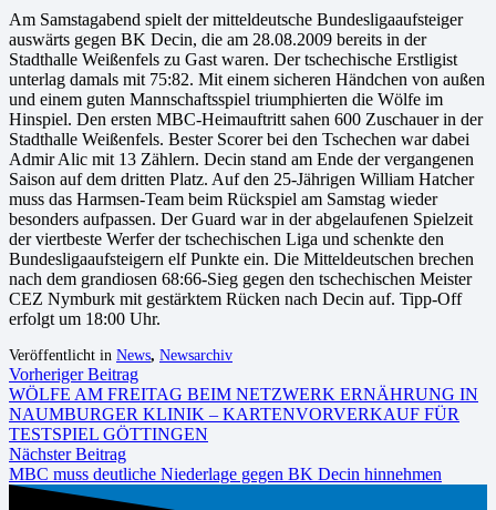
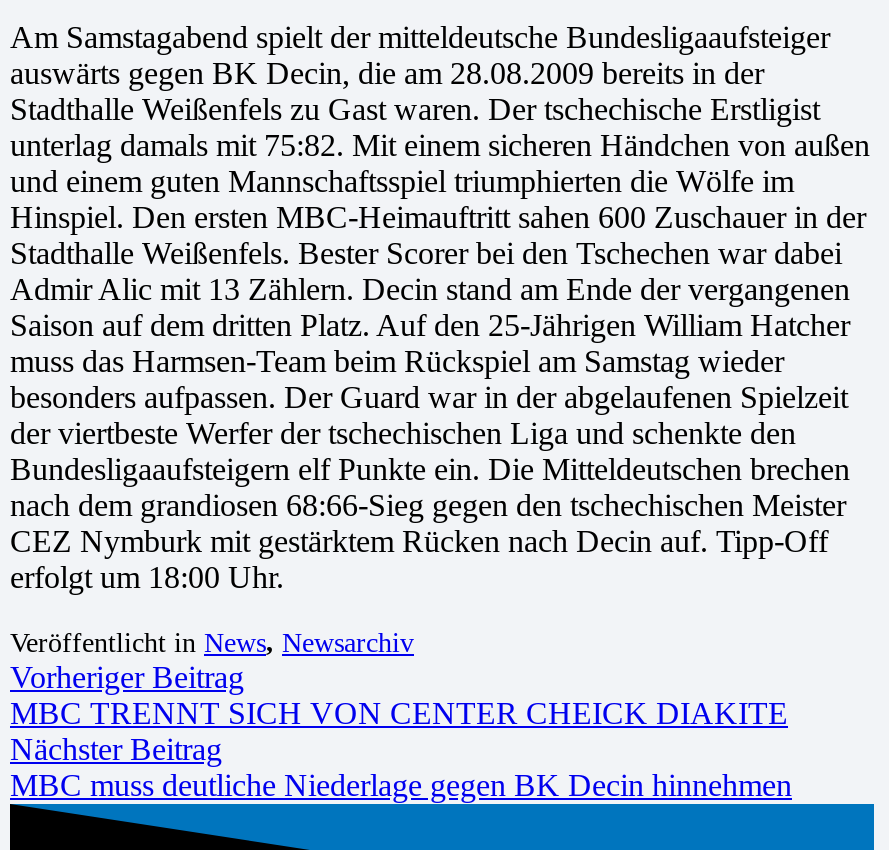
[9,384,478,443] WÖLFE AM FREITAG BEIM NETZWERK ERNÄHRUNG IN | NAUMBURGER KLINIK – KARTENVORVERKAUF FÜR | TESTSPIEL GÖTTINGEN -> [10,695,788,729] MBC TRENNT SICH VON CENTER CHEICK DIAKITE

